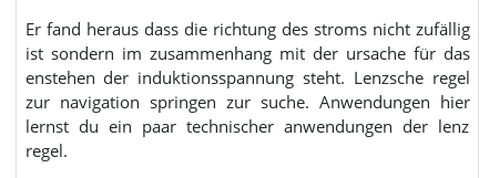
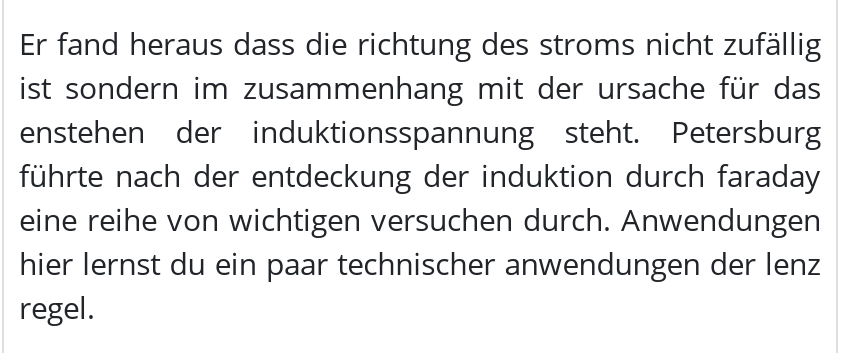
[25,67,470,137] enstehen der induktionsspannung steht. Lenzsche regel | zur navigation springen zur suche. Anwendungen hier | lernst du ein paar technischer anwendungen der lenz -> [19,111,821,283] enstehen der induktionsspannung steht. Petersburg | führte nach der entdeckung der induktion durch faraday | eine reihe von wichtigen versuchen durch. Anwendungen | hier lernst du ein paar technischer anwendungen der lenz

